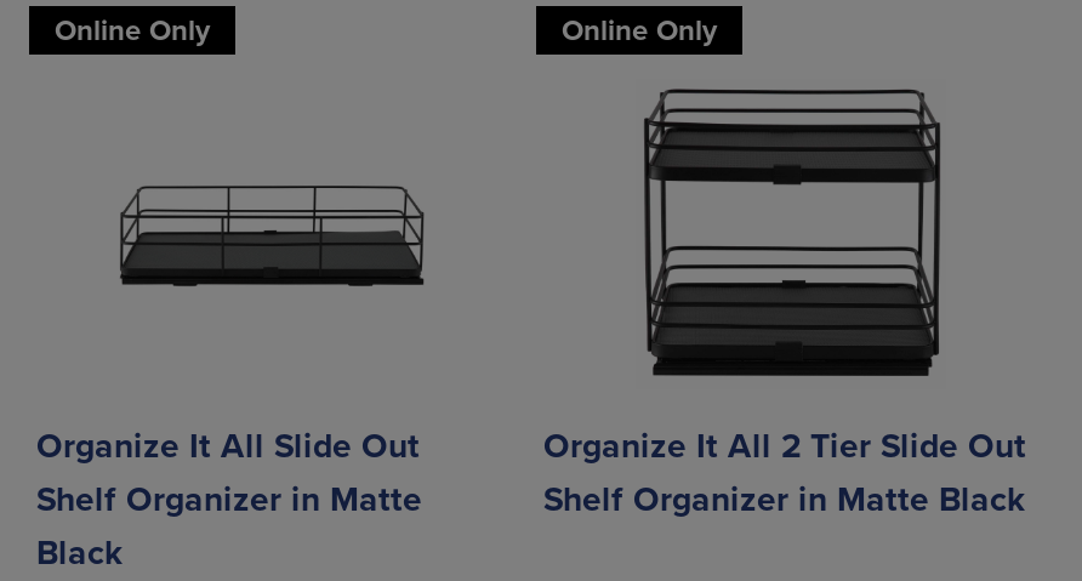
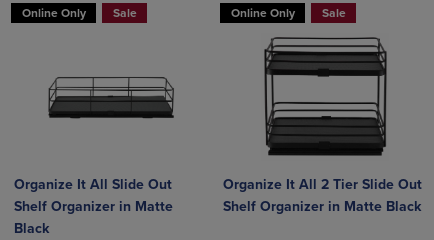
none -> [112,6,136,20] Sale
none -> [321,6,345,20] Sale

